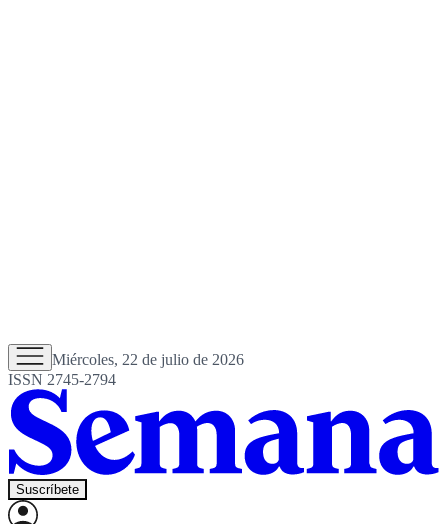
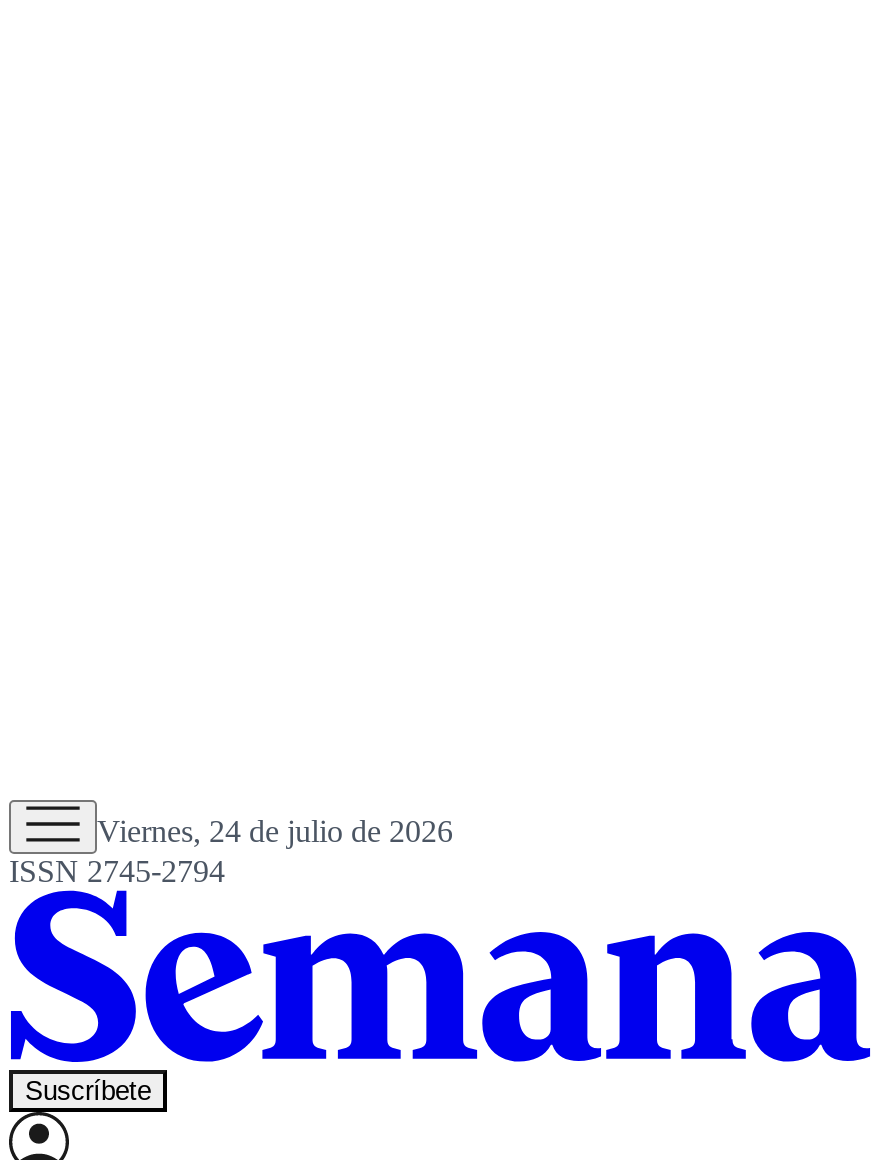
[52,351,244,368] Miércoles, 22 de julio de 2026 -> [97,814,453,848] Viernes, 24 de julio de 2026

